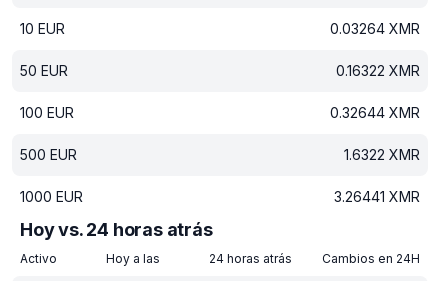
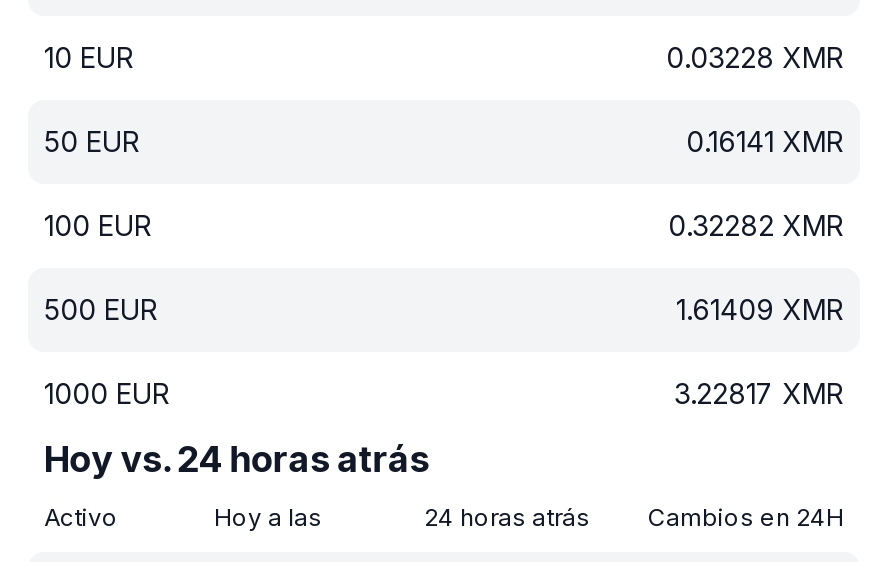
[330,20,420,37] 0.03264 XMR -> [666,40,844,74] 0.03228 XMR
[336,62,420,79] 0.16322 XMR -> [686,124,844,158] 0.16141 XMR
[330,104,420,121] 0.32644 XMR -> [668,208,844,242] 0.32282 XMR
[344,146,420,163] 1.6322 XMR -> [676,292,844,326] 1.61409 XMR
[334,188,420,205] 3.26441 XMR -> [674,376,844,410] 3.22817 XMR

